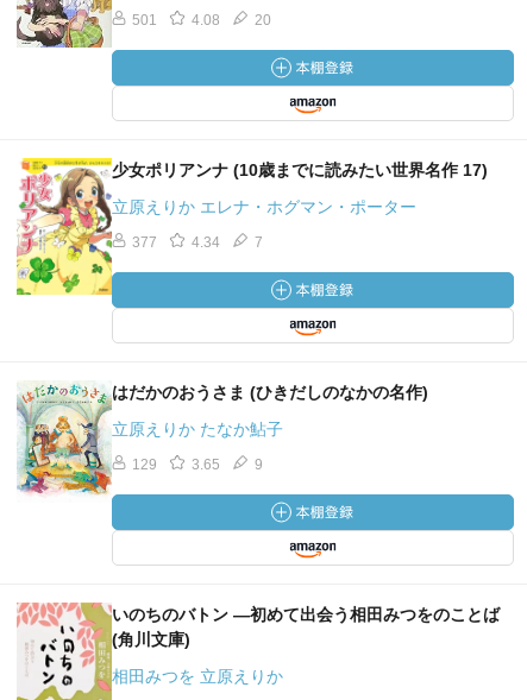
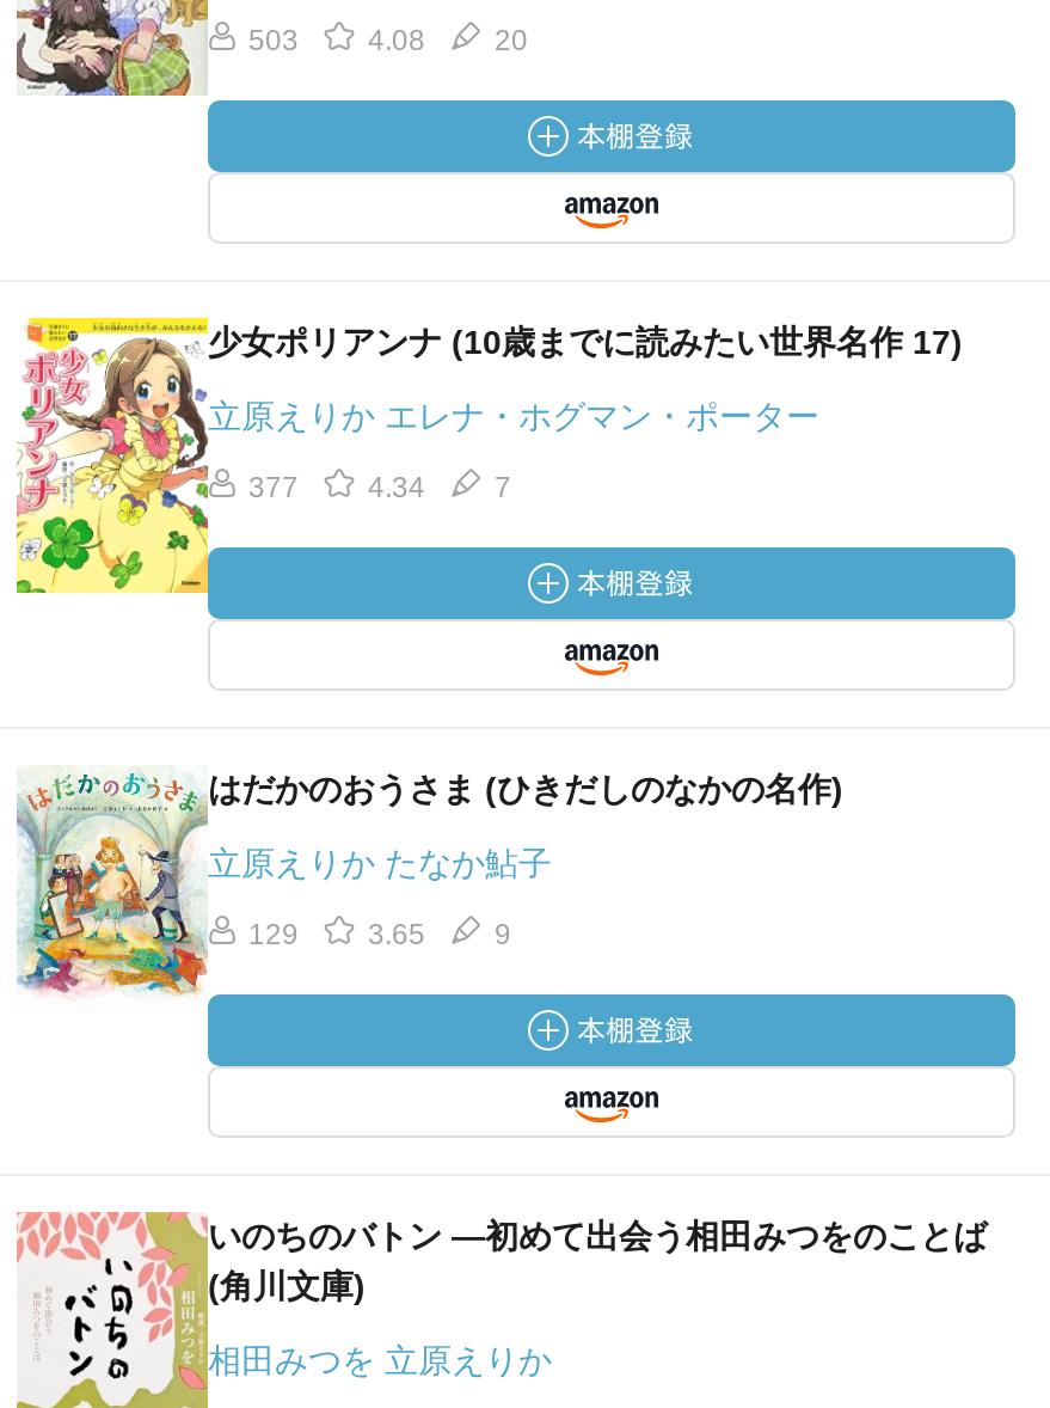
[132,12,157,29] 501 -> [248,24,299,57] 503

